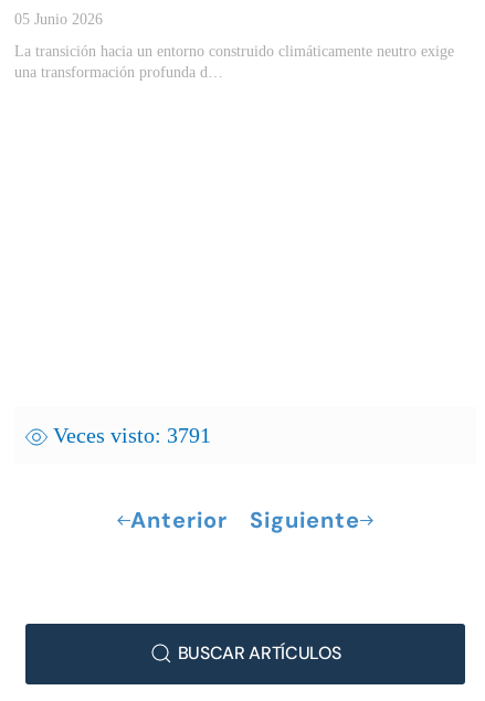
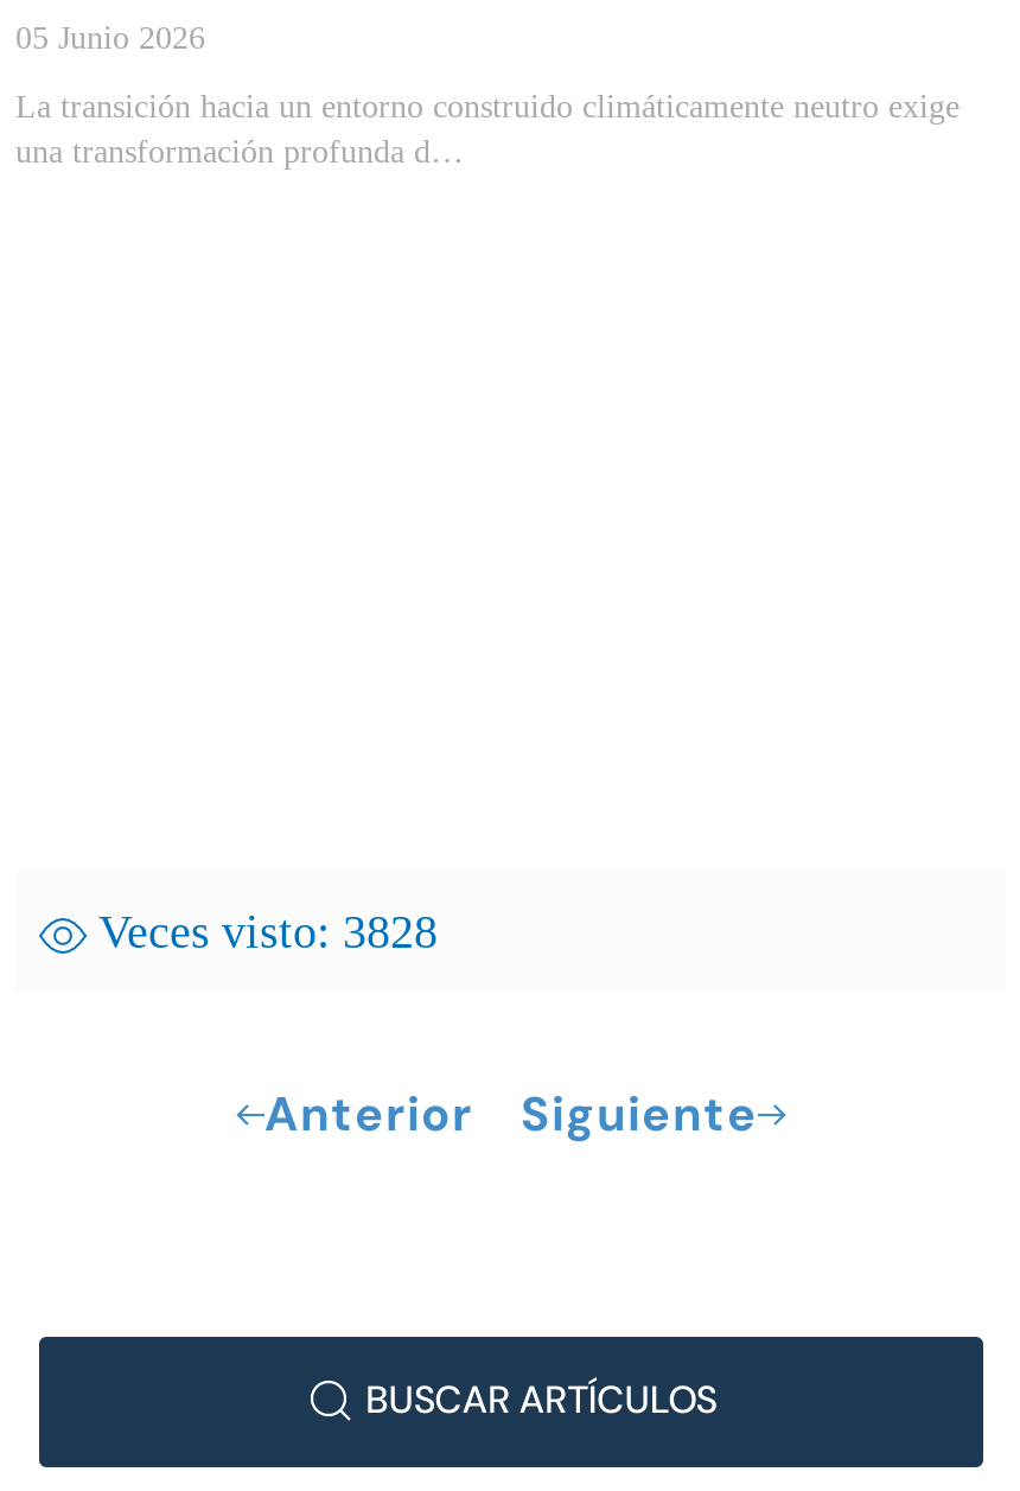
[48,422,211,447] Veces visto: 3791 -> [87,904,438,957] Veces visto: 3828

